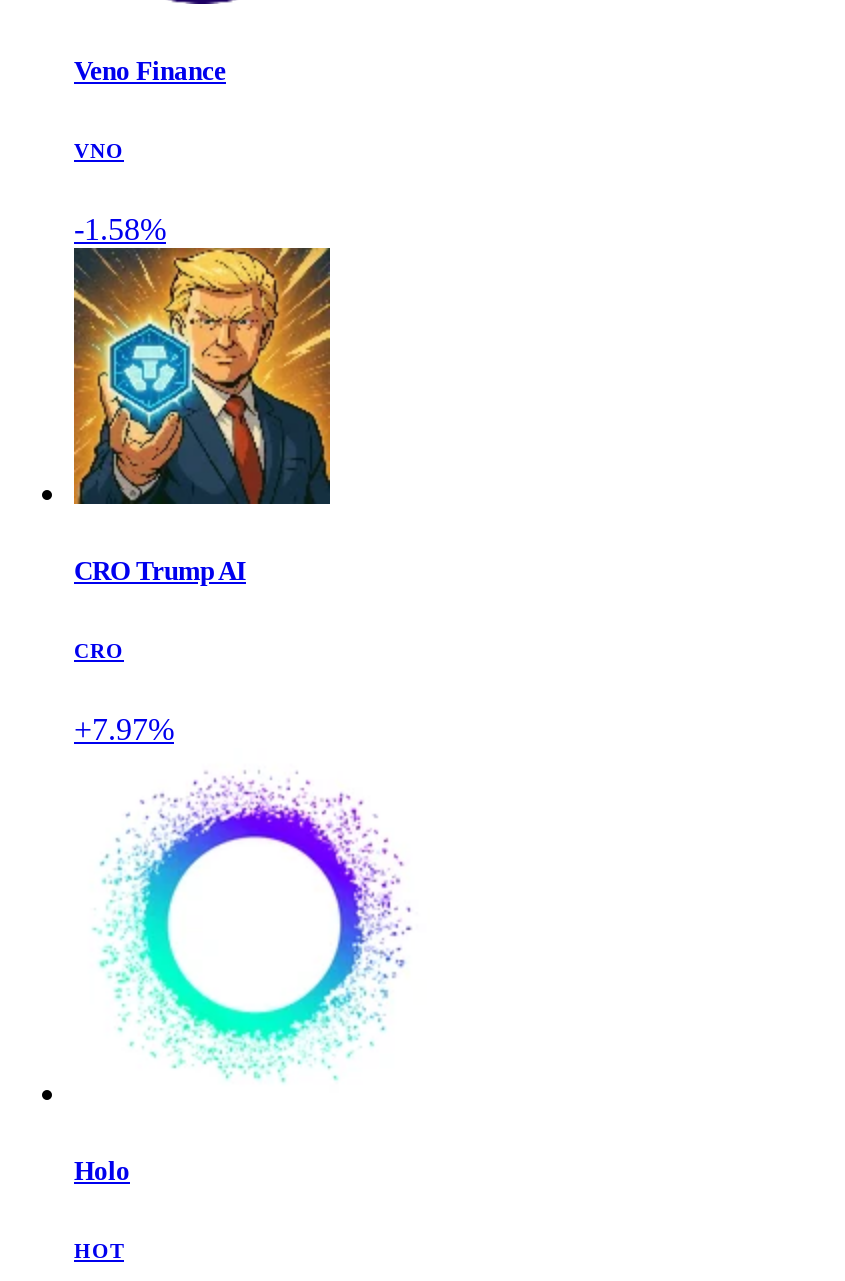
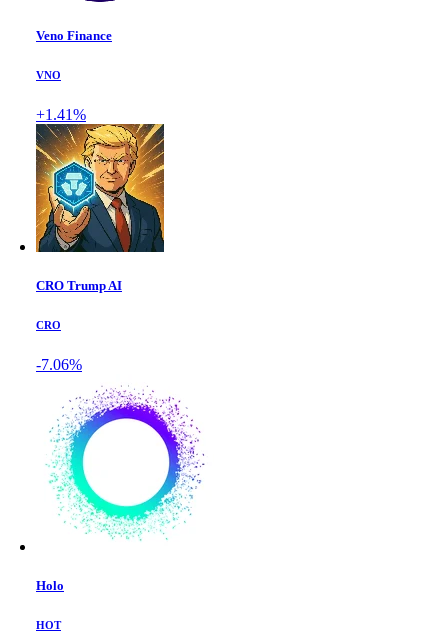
[74,212,166,246] -1.58% -> [36,106,86,123] +1.41%
[74,712,174,746] +7.97% -> [36,356,82,373] -7.06%

